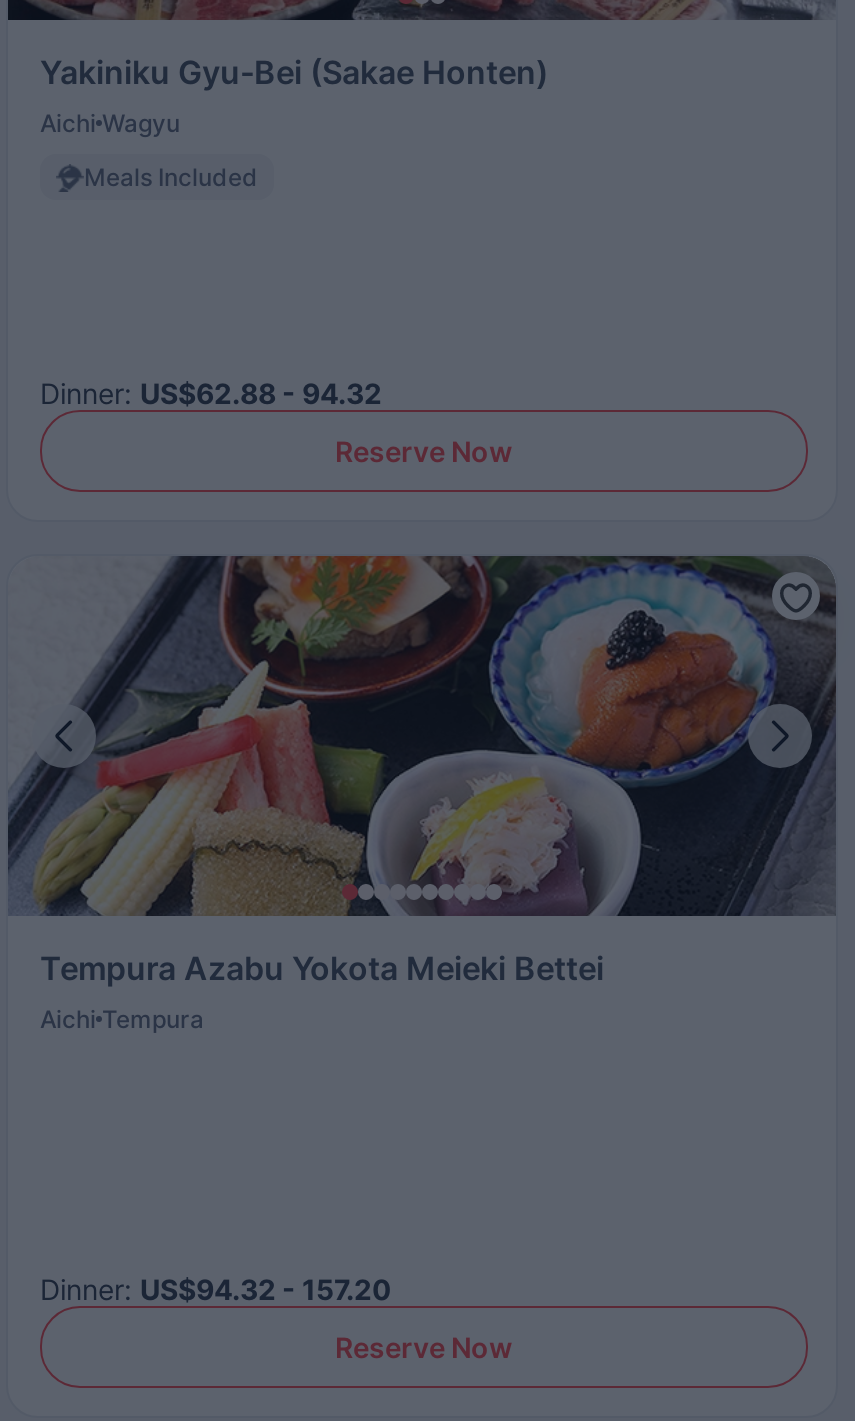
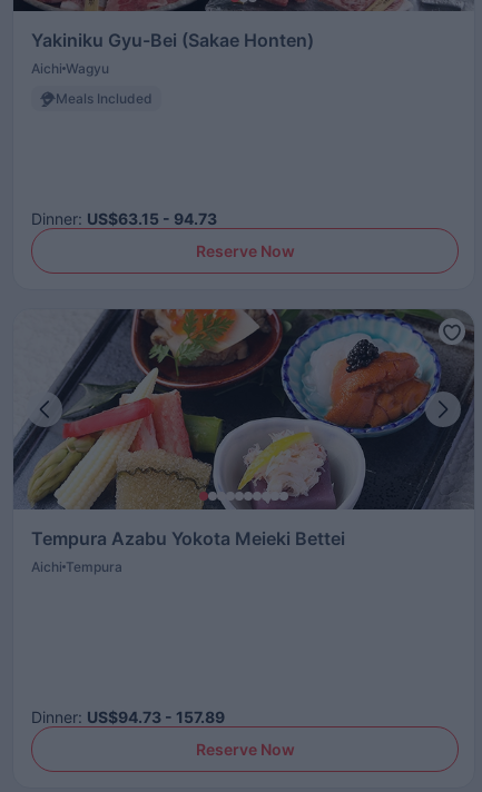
[40,376,382,410] Dinner: US$62.88 - 94.32 -> [31,209,217,228] Dinner: US$63.15 - 94.73
[40,1272,392,1306] Dinner: US$94.32 - 157.20 -> [31,707,225,726] Dinner: US$94.73 - 157.89

